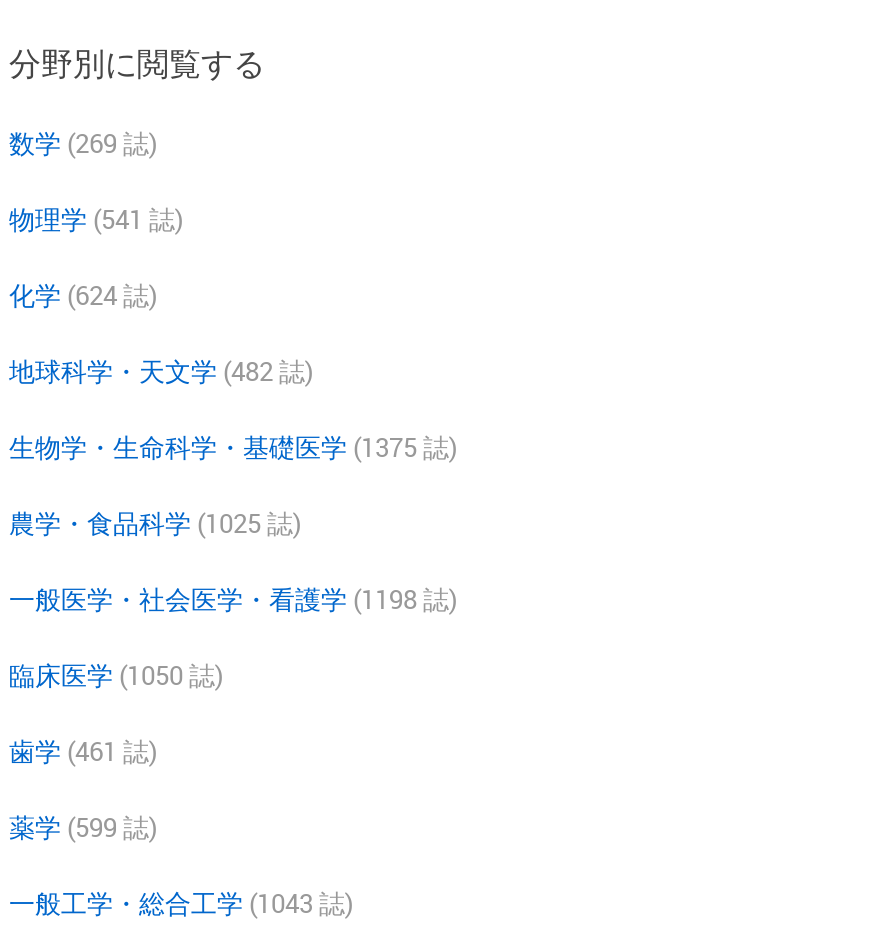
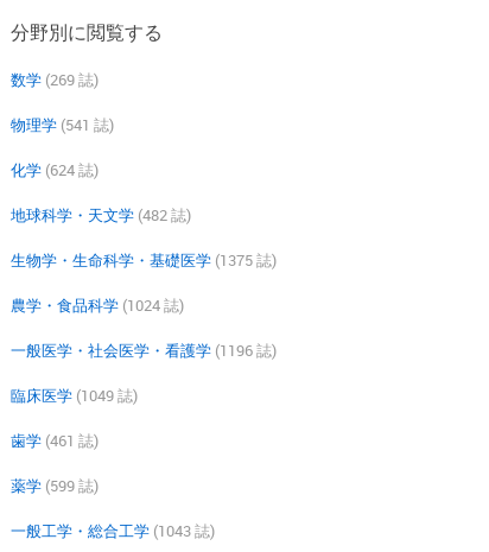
[9,505,301,541] 農学・食品科学 (1025 誌) -> [11,294,184,316] 農学・食品科学 (1024 誌)
[9,581,457,617] 一般医学・社会医学・看護学 (1198 誌) -> [11,340,277,361] 一般医学・社会医学・看護学 (1196 誌)
[9,657,223,693] 臨床医学 (1050 誌) -> [11,385,138,406] 臨床医学 (1049 誌)

